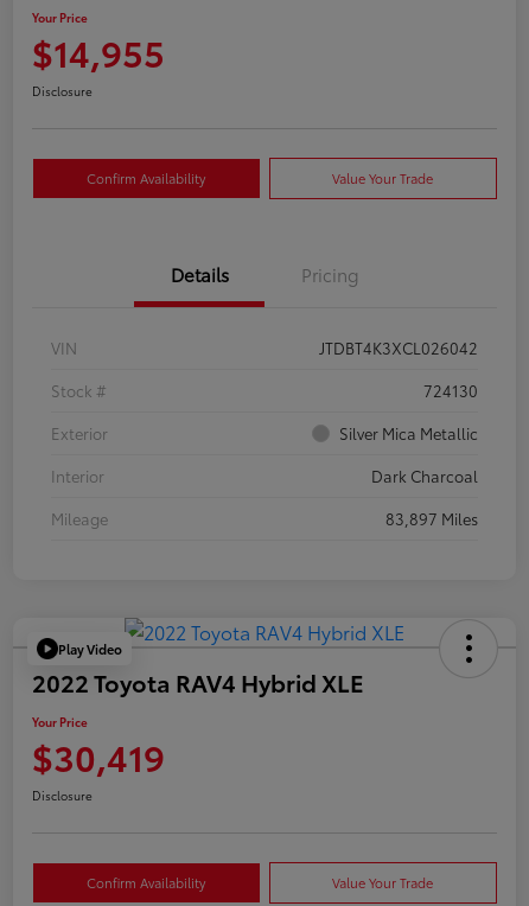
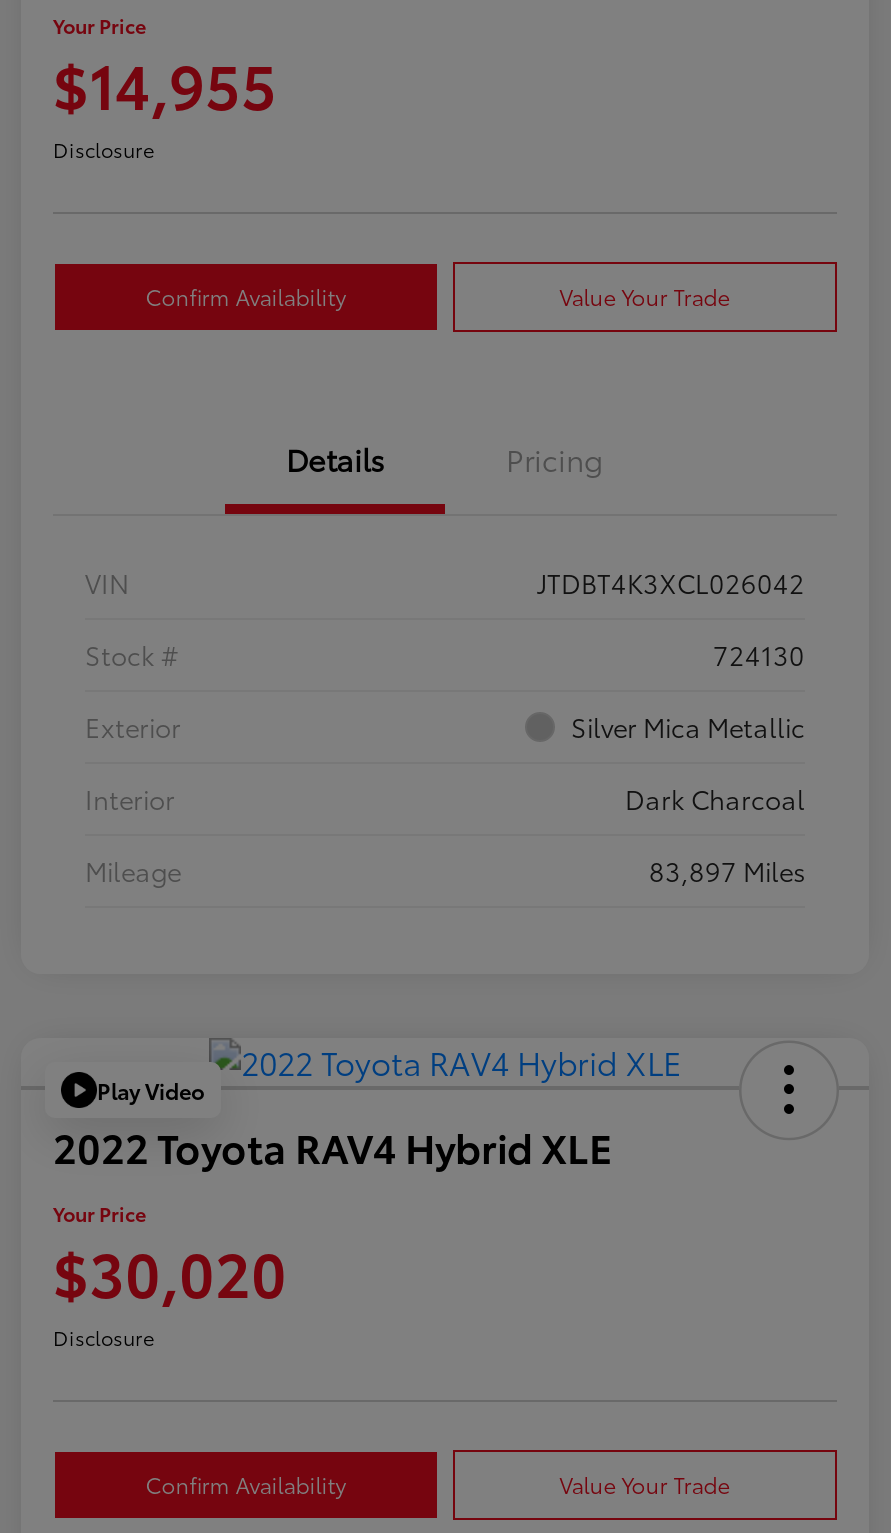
[32,731,165,782] $30,419 -> [53,1229,287,1315] $30,020

